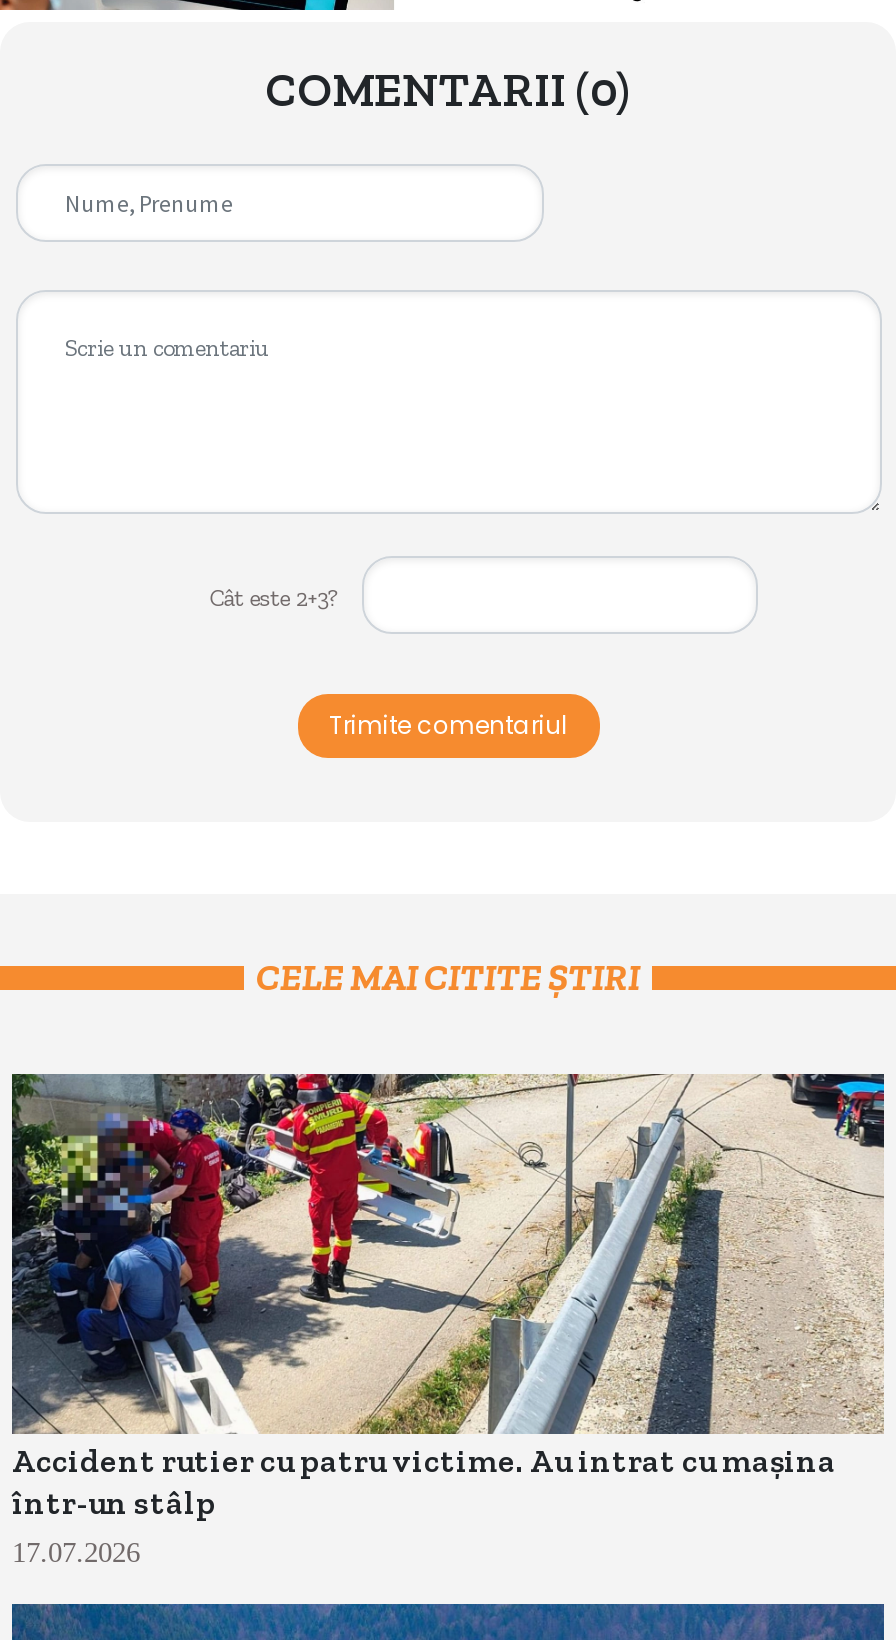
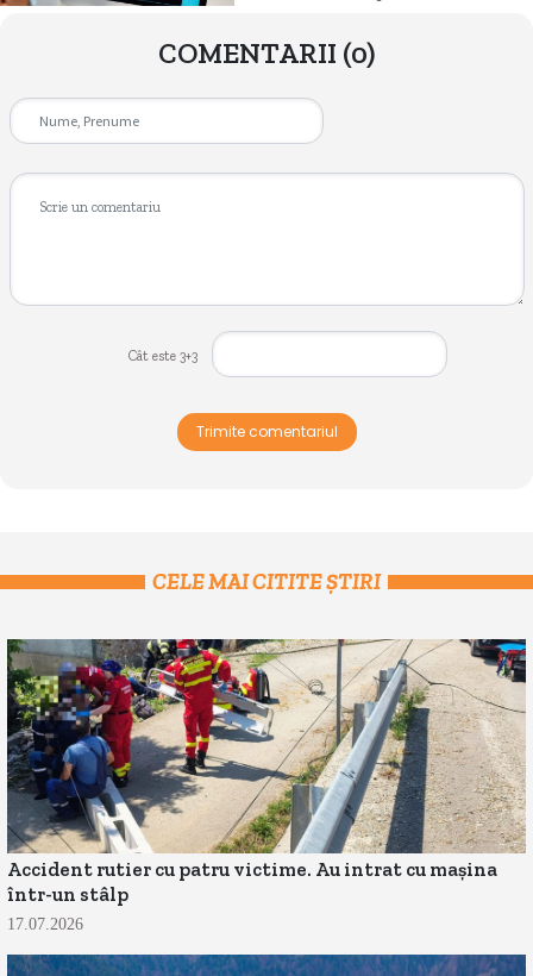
[210,583,338,611] Cât este 2+3? -> [128,347,197,364] Cât este 3+3

